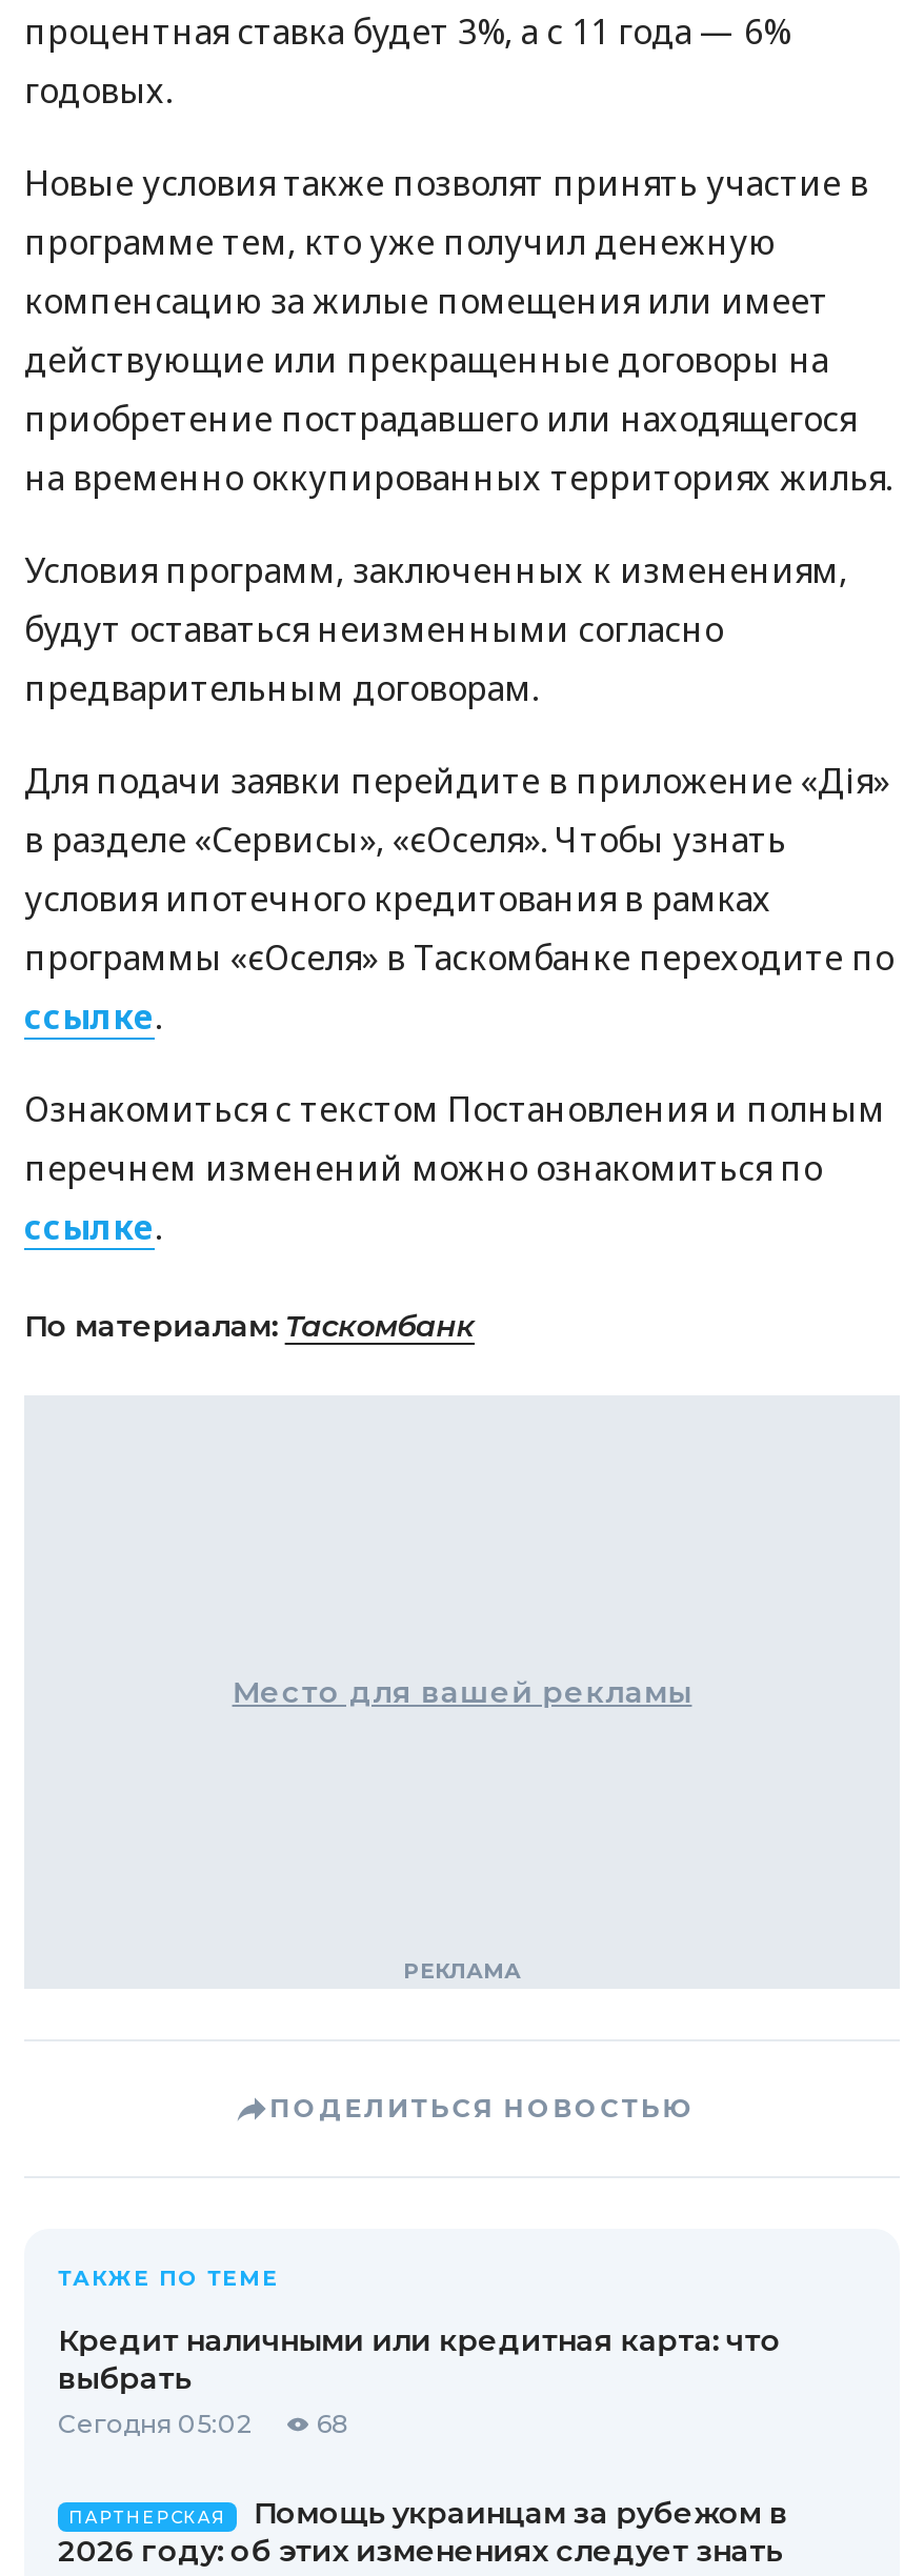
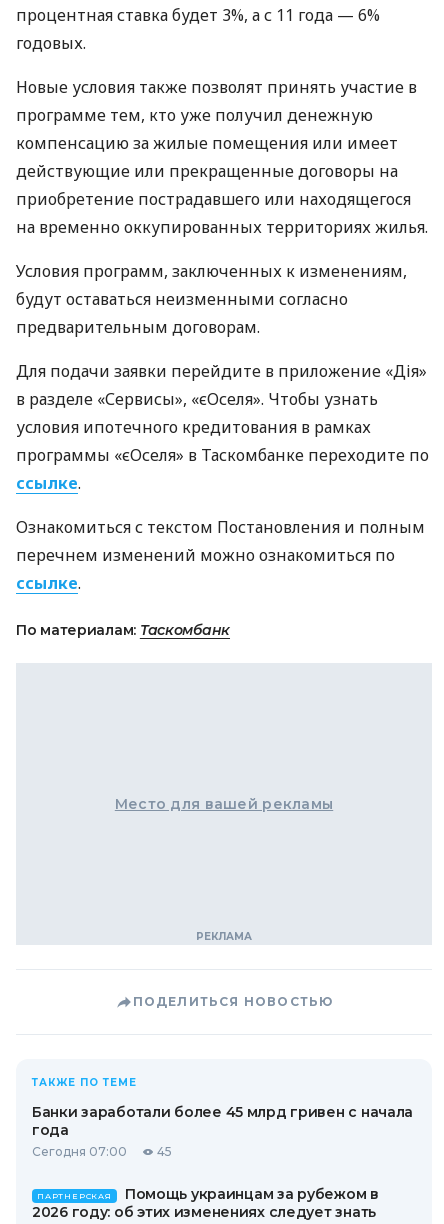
[58,2321,781,2438] Кредит наличными или кредитная карта: что | выбрать | Сегодня 05:02 | 68 -> [32,1103,413,1159] Банки заработали более 45 млрд гривен с начала | года | Сегодня 07:00 | 45

